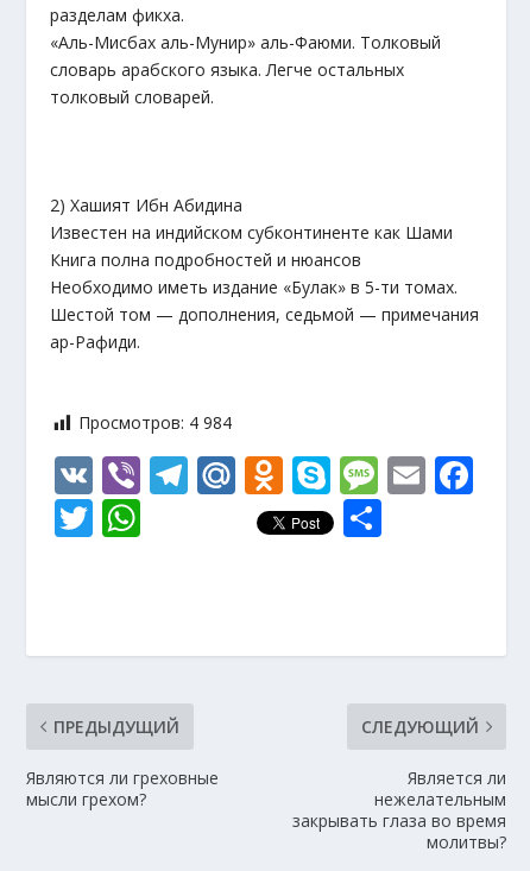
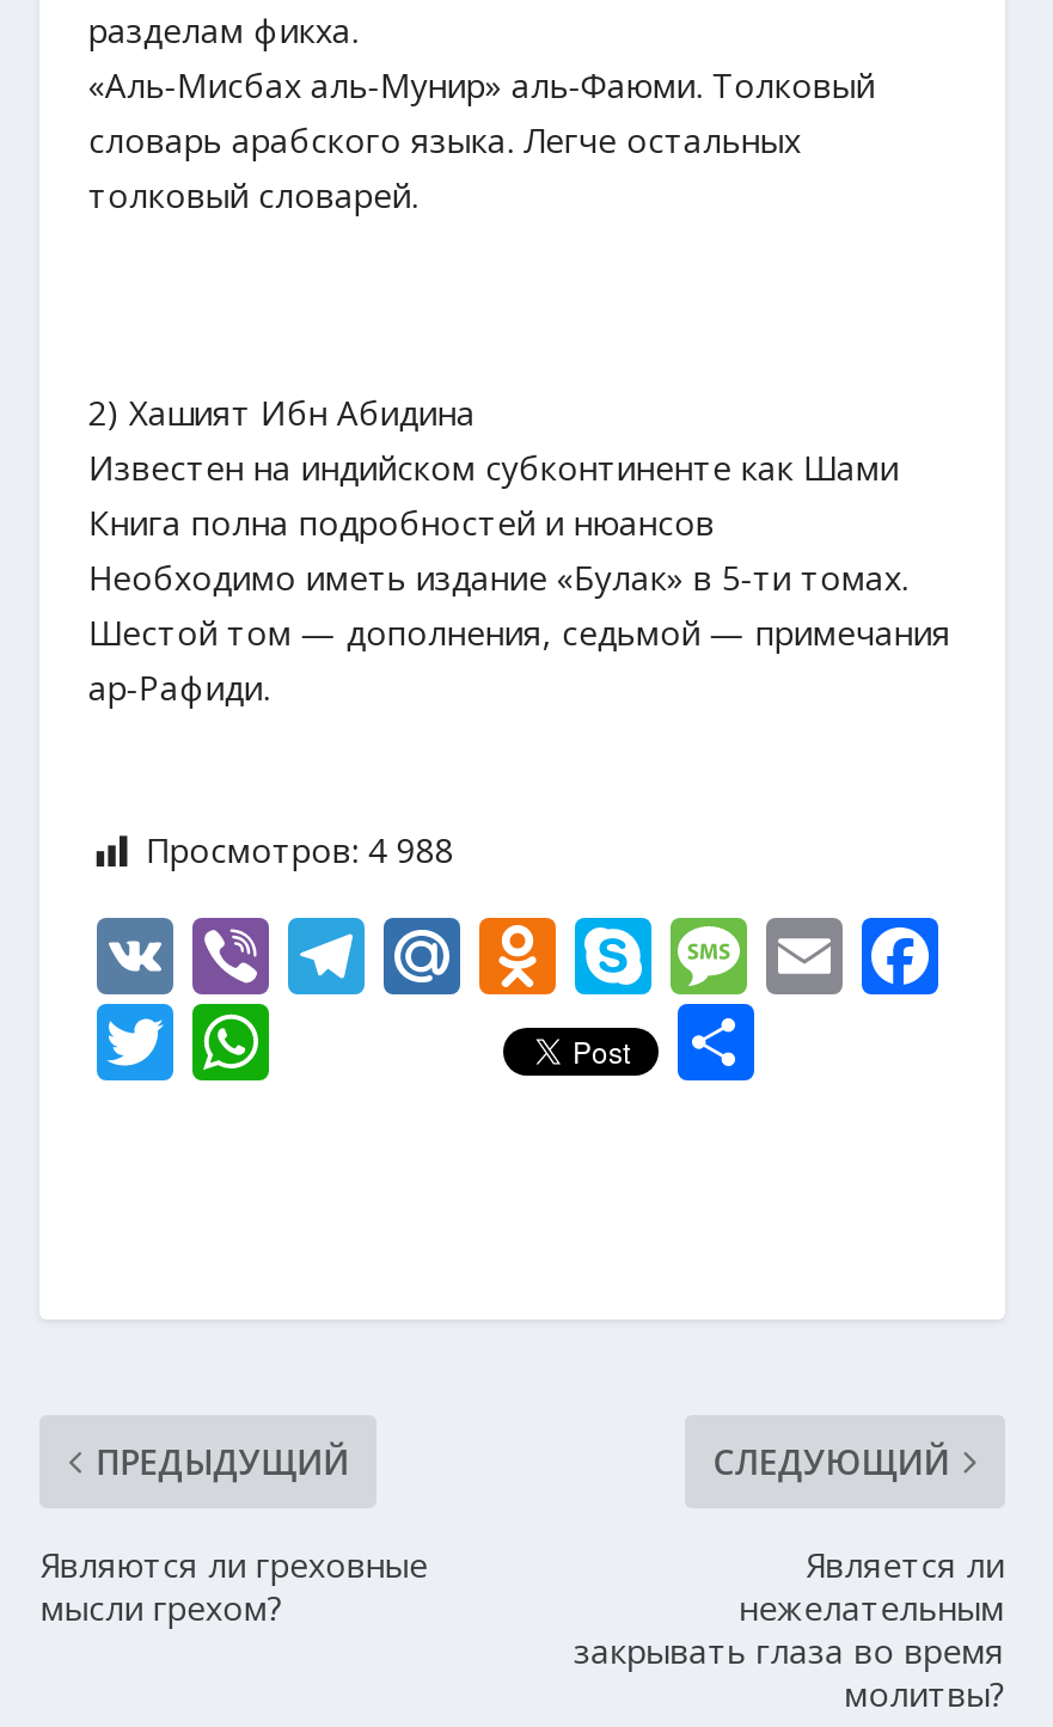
[79,412,232,434] Просмотров: 4 984 -> [146,828,454,873] Просмотров: 4 988

